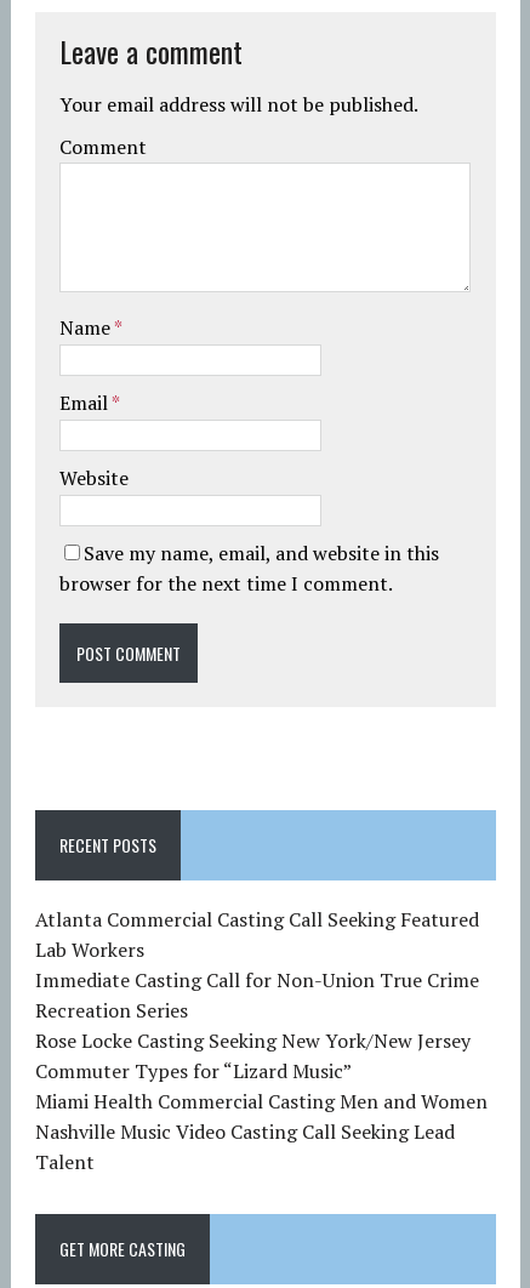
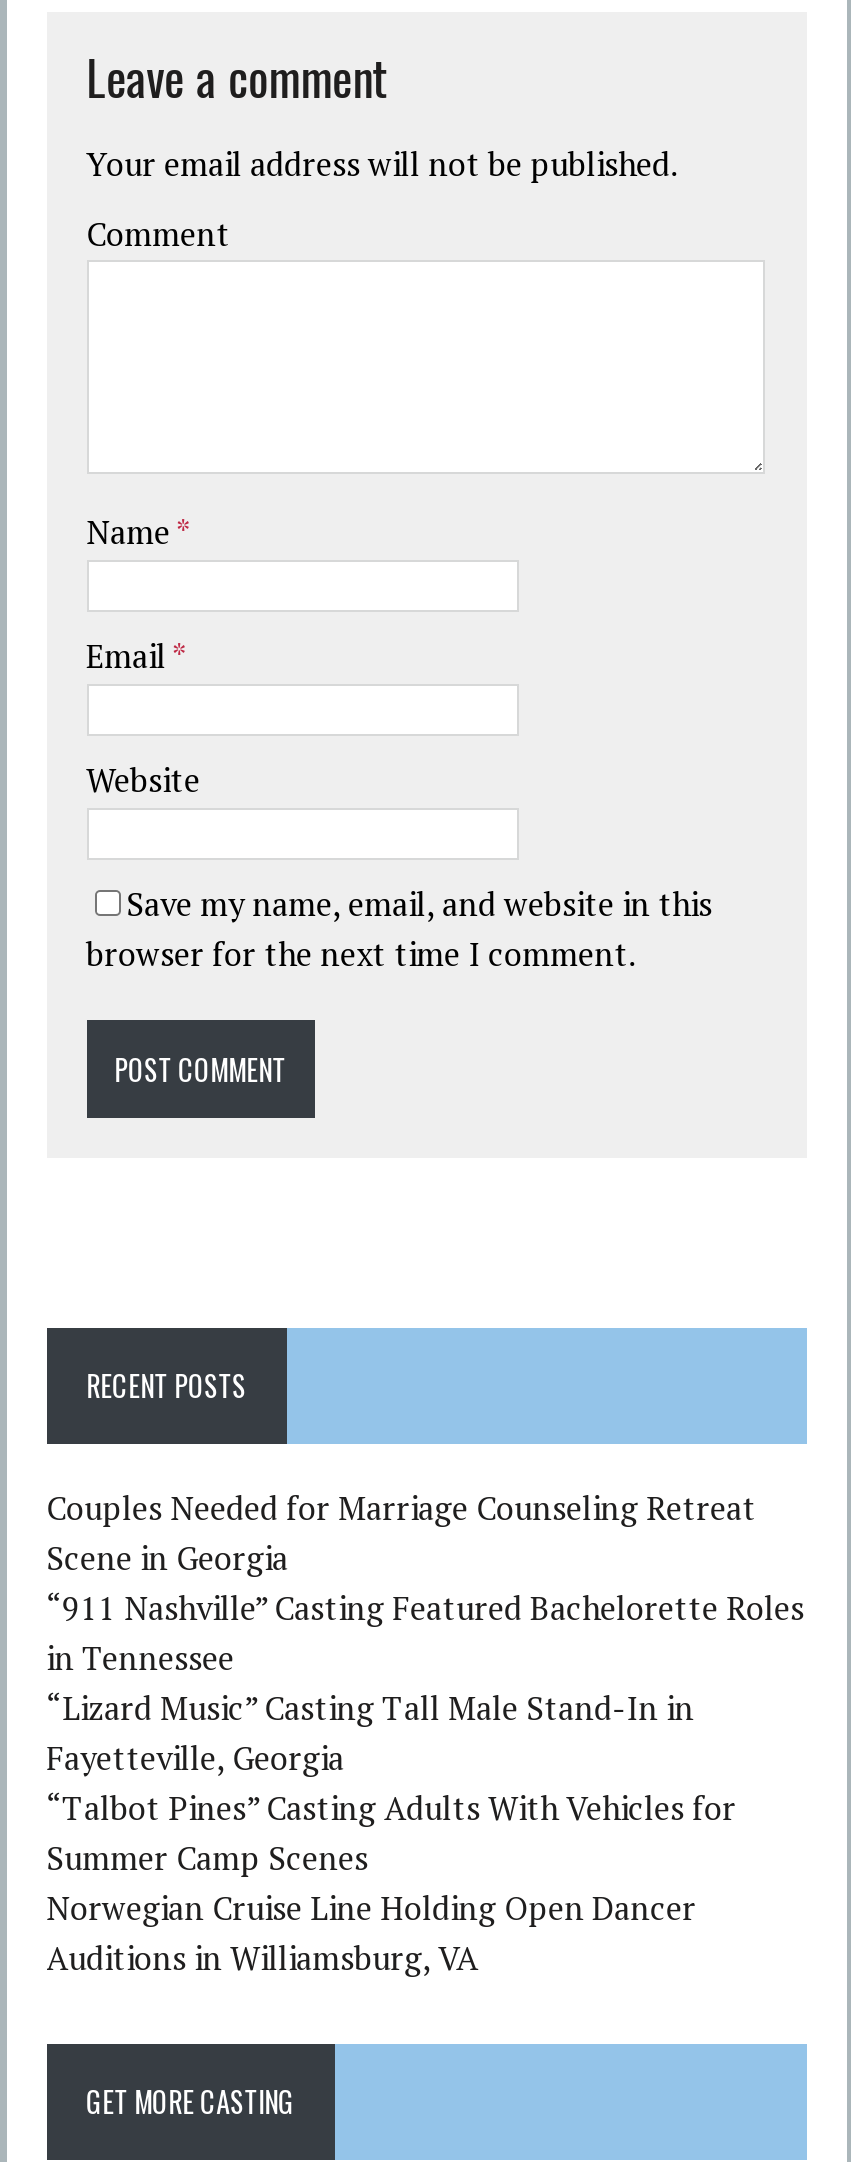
[35,906,487,1175] Atlanta Commercial Casting Call Seeking Featured | Lab Workers | Immediate Casting Call for Non-Union True Crime | Recreation Series | Rose Locke Casting Seeking New York/New Jersey | Commuter Types for “Lizard Music” | Miami Health Commercial Casting Men and Women | Nashville Music Video Casting Call Seeking Lead | Talent -> [46,1487,804,1981] Couples Needed for Marriage Counseling Retreat | Scene in Georgia | “911 Nashville” Casting Featured Bachelorette Roles | in Tennessee | “Lizard Music” Casting Tall Male Stand-In in | Fayetteville, Georgia | “Talbot Pines” Casting Adults With Vehicles for | Summer Camp Scenes | Norwegian Cruise Line Holding Open Dancer | Auditions in Williamsburg, VA

